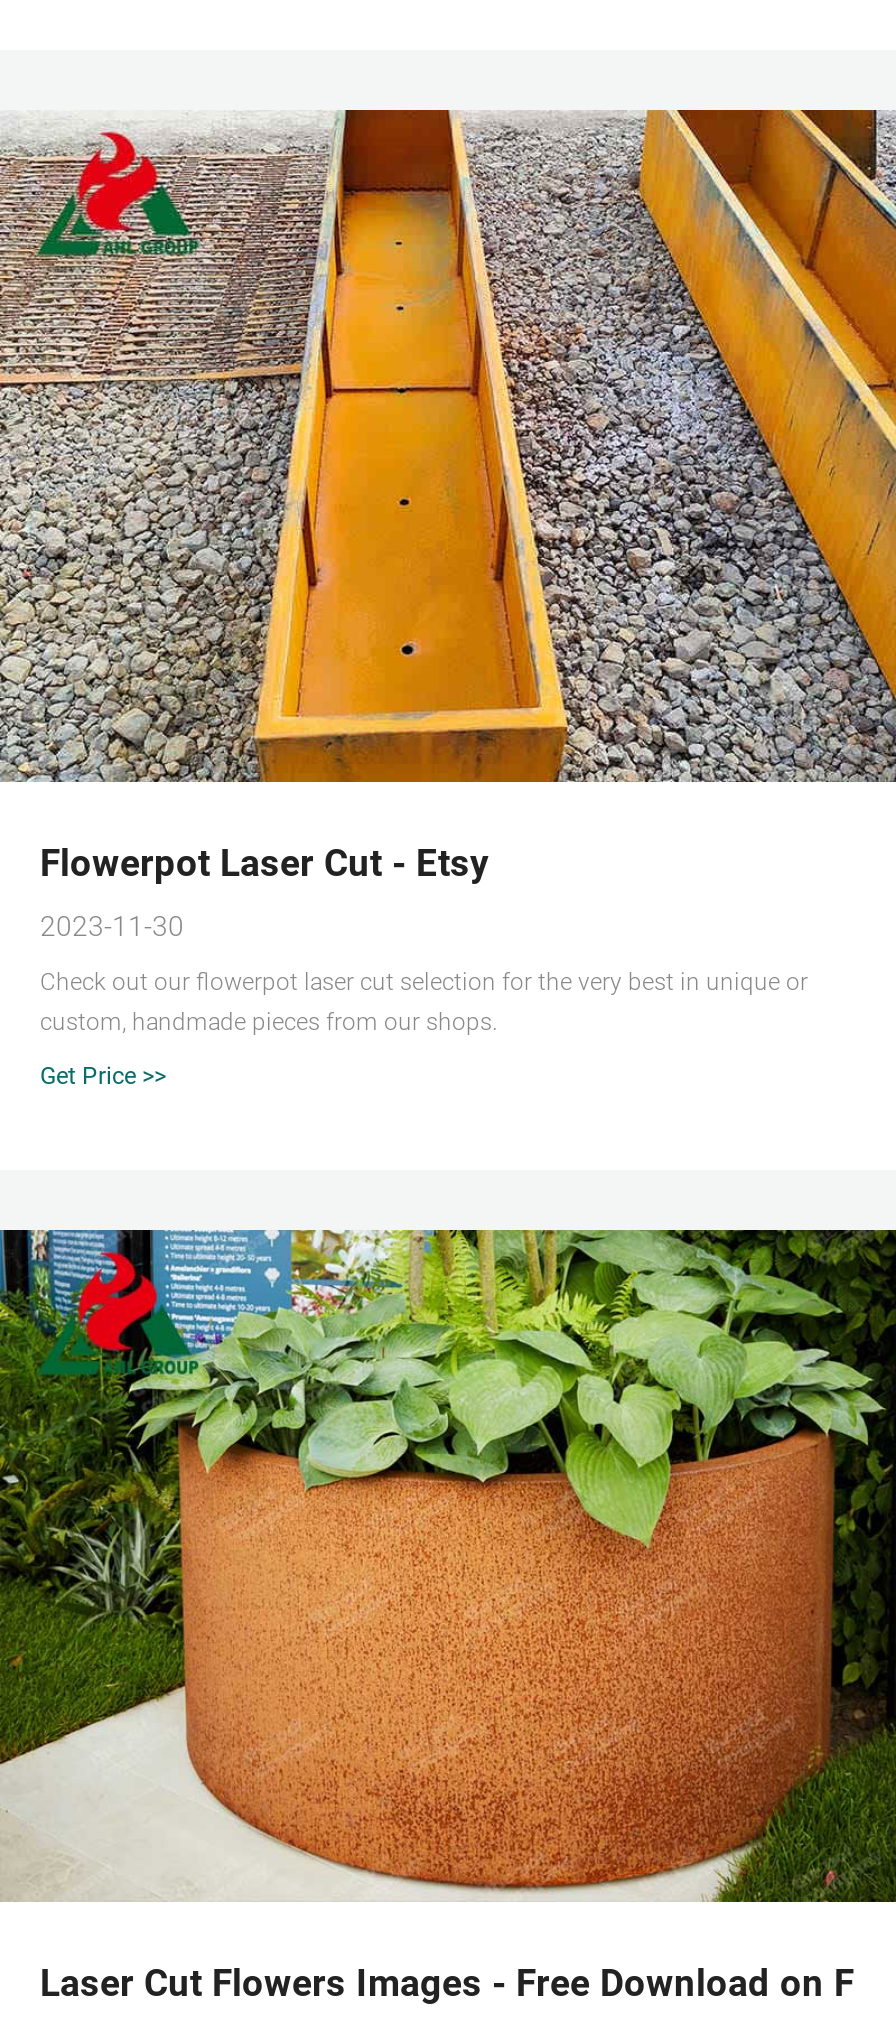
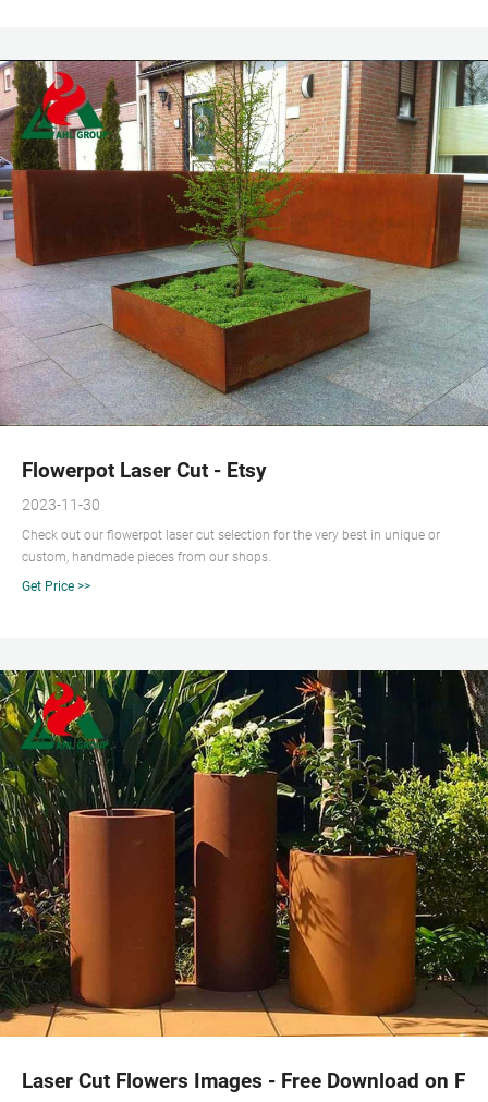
[6,108,890,784] [image] -> [3,59,485,427] [image]
[6,1228,890,1904] [image] -> [3,669,485,1038] [image]

